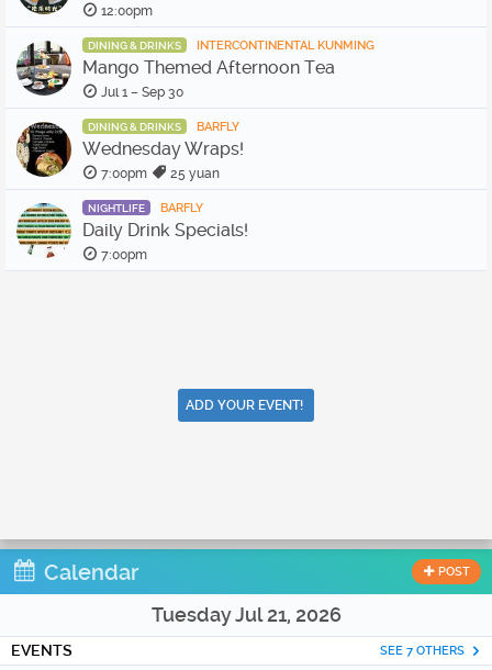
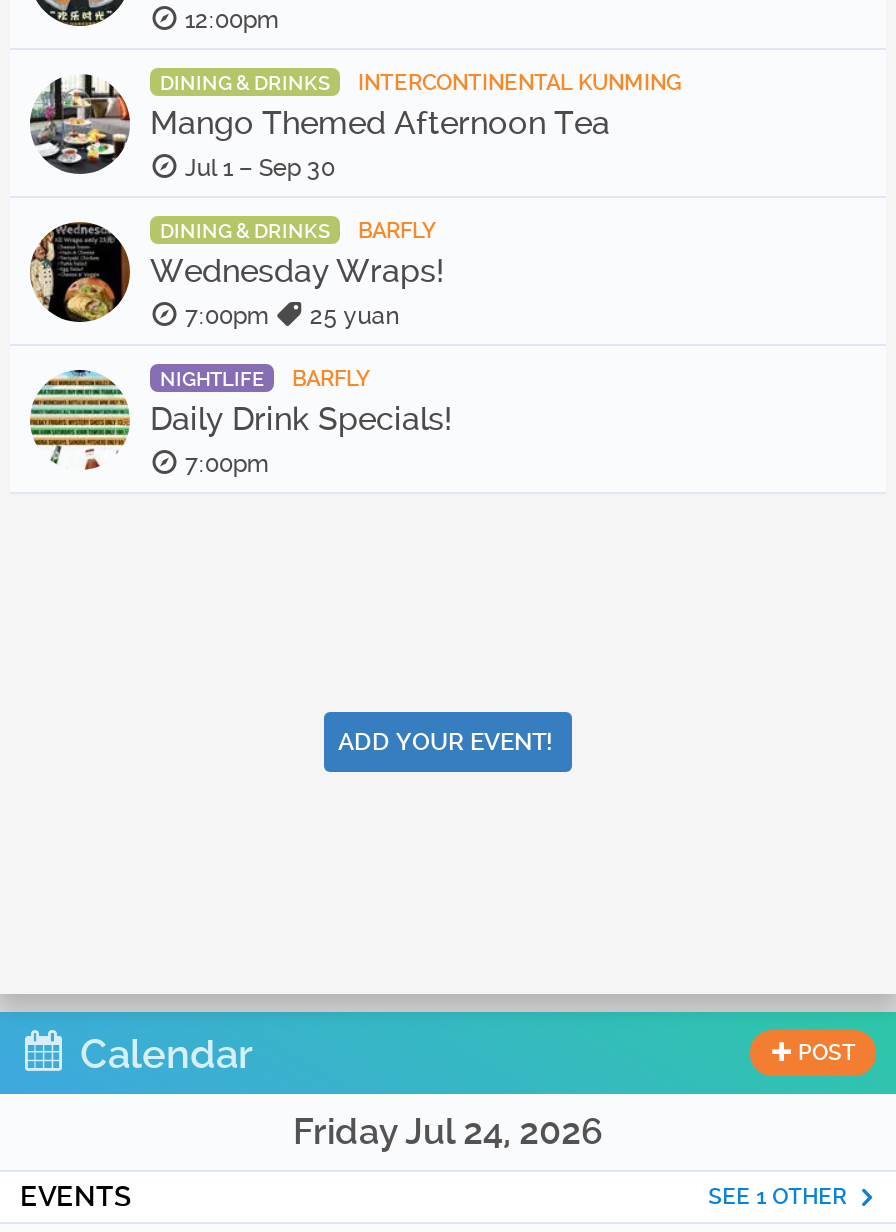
[151,603,341,626] Tuesday Jul 21, 2026 -> [293,1109,603,1151] Friday Jul 24, 2026
[380,643,468,658] SEE 7 OTHERS -> [708,1183,852,1209] SEE 1 OTHER

